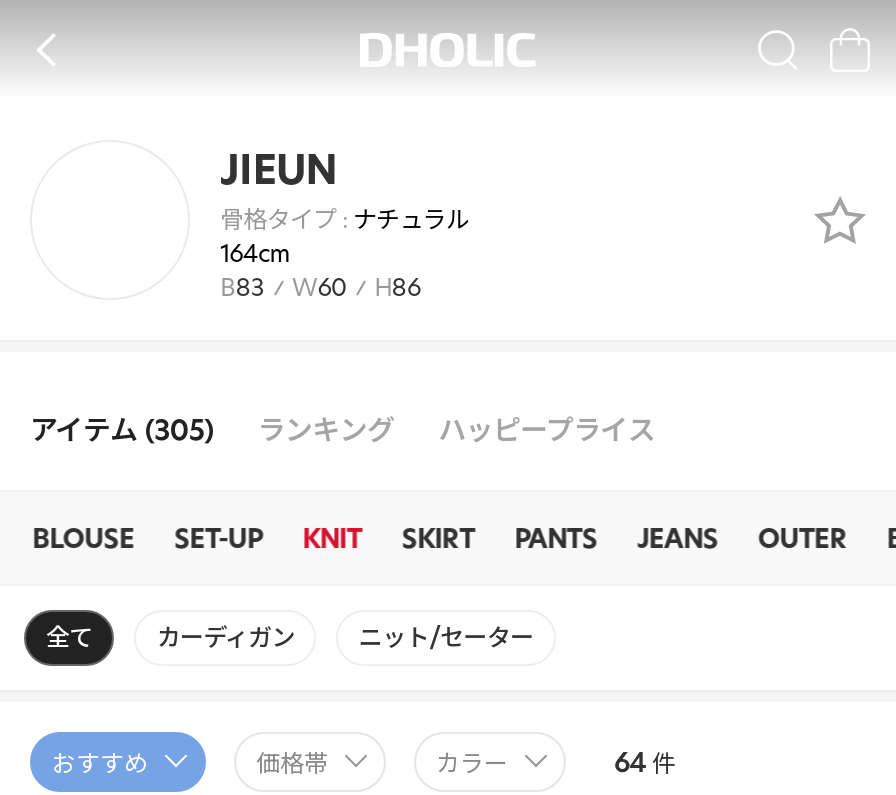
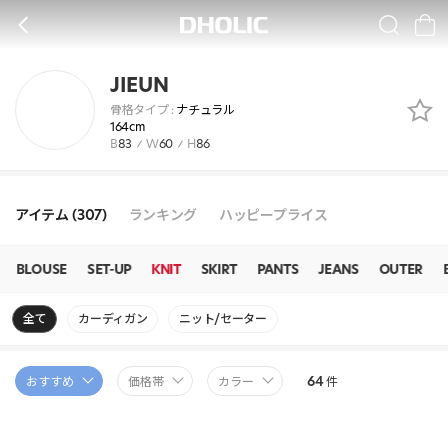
[30,410,655,450] アイテム (305) ランキング ハッピープライス -> [15,205,327,225] アイテム (307) ランキング ハッピープライス

